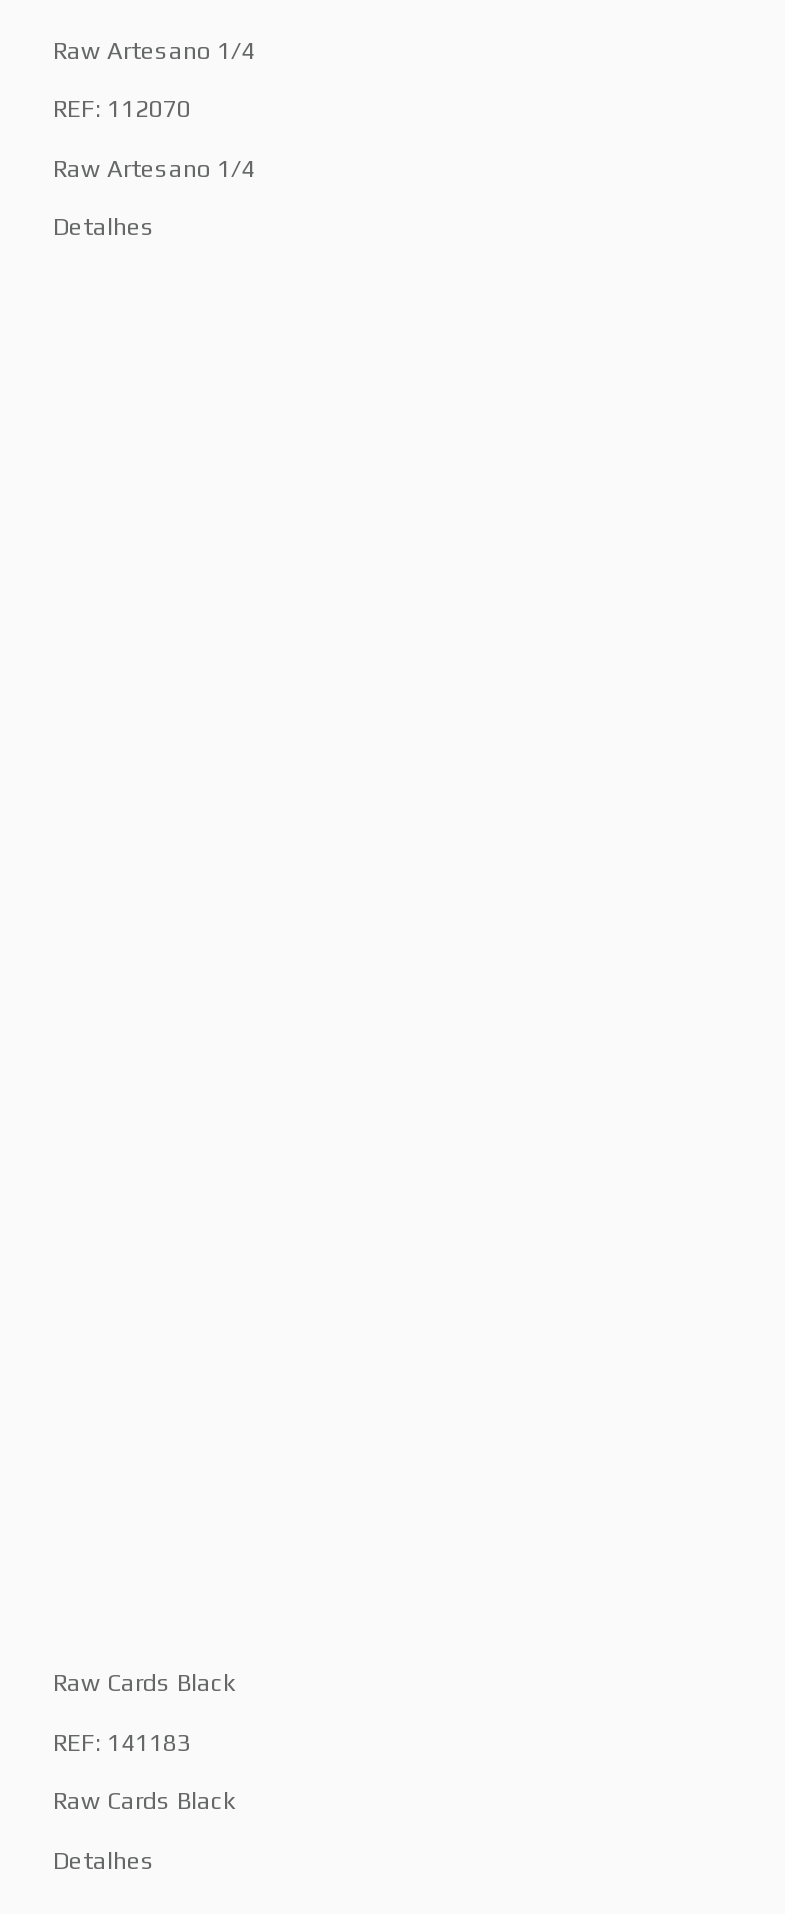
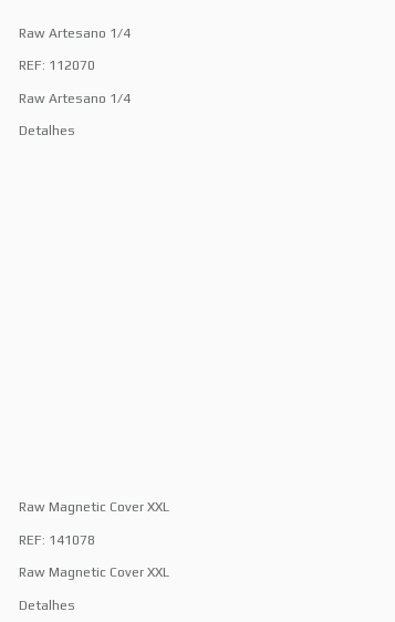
[53,1669,235,1697] Raw Cards Black -> [19,499,169,515] Raw Magnetic Cover XXL
[53,1728,191,1756] REF: 141183 -> [19,532,95,547] REF: 141078
[53,1787,235,1815] Raw Cards Black -> [19,565,169,580] Raw Magnetic Cover XXL

